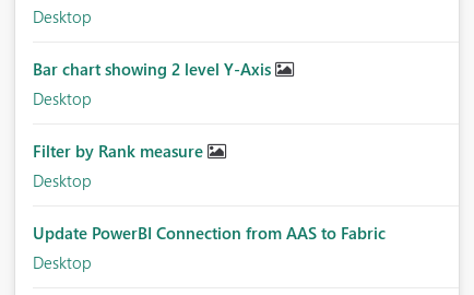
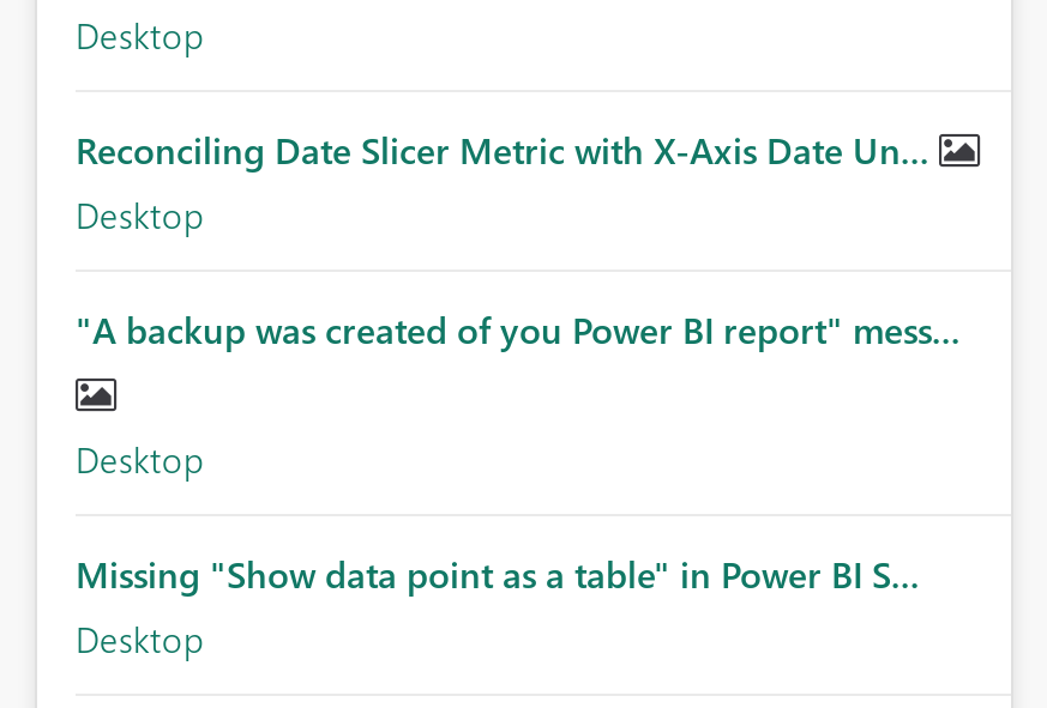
[33,58,275,80] Bar chart showing 2 level Y-Axis -> [76,127,939,175] Reconciling Date Slicer Metric with X-Axis Date Un...
[33,140,208,162] Filter by Rank measure -> [76,306,961,354] "A backup was created of you Power BI report" mess...
[33,222,386,244] Update PowerBI Connection from AAS to Fabric -> [76,551,920,599] Missing "Show data point as a table" in Power BI S...

